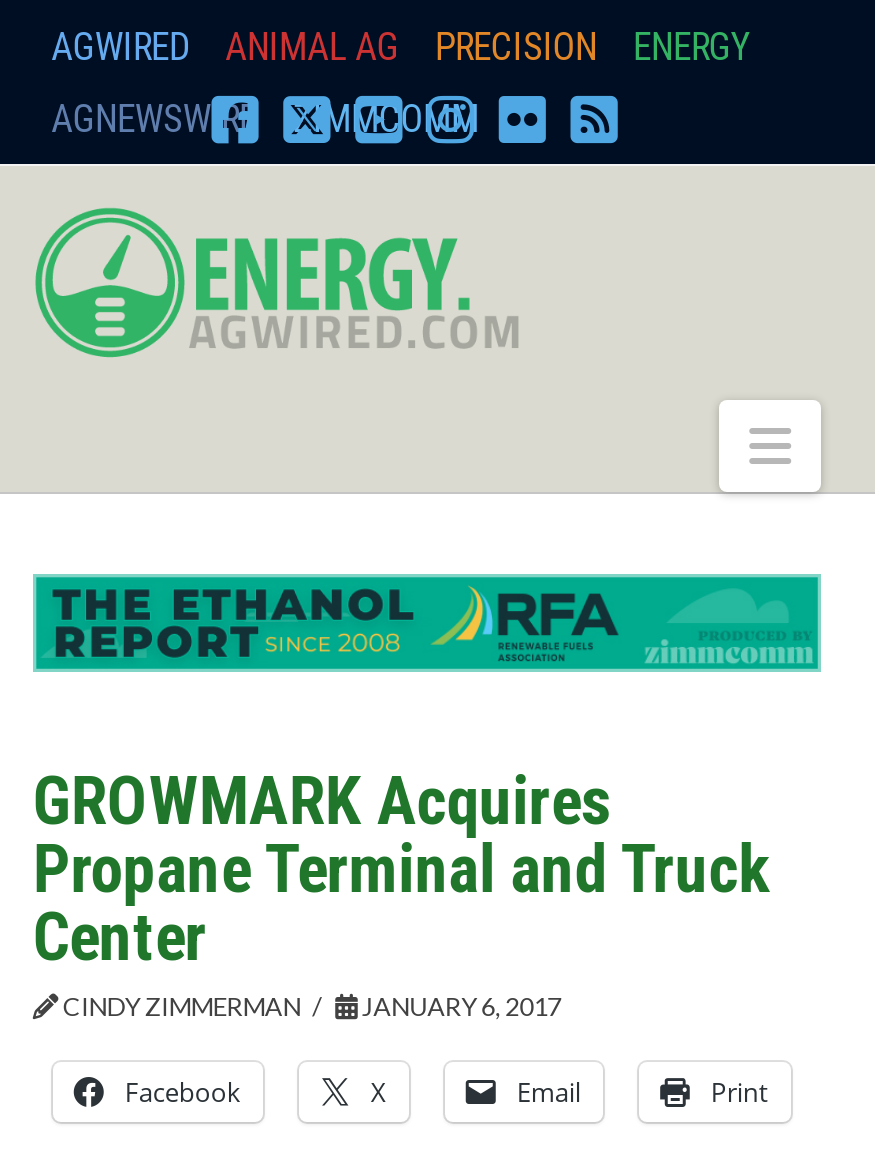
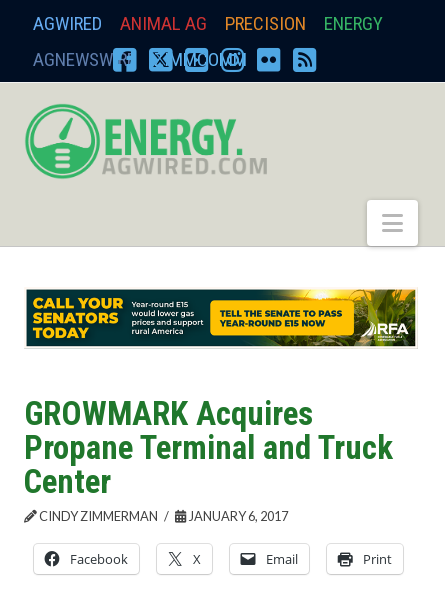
[31,572,821,674] [image] -> [24,288,417,348] [image]

